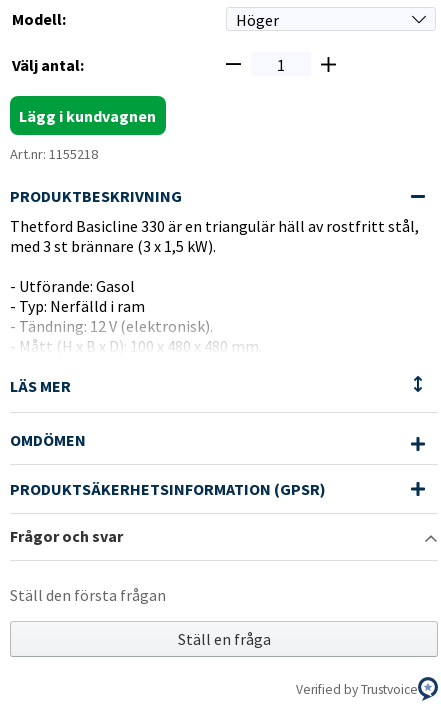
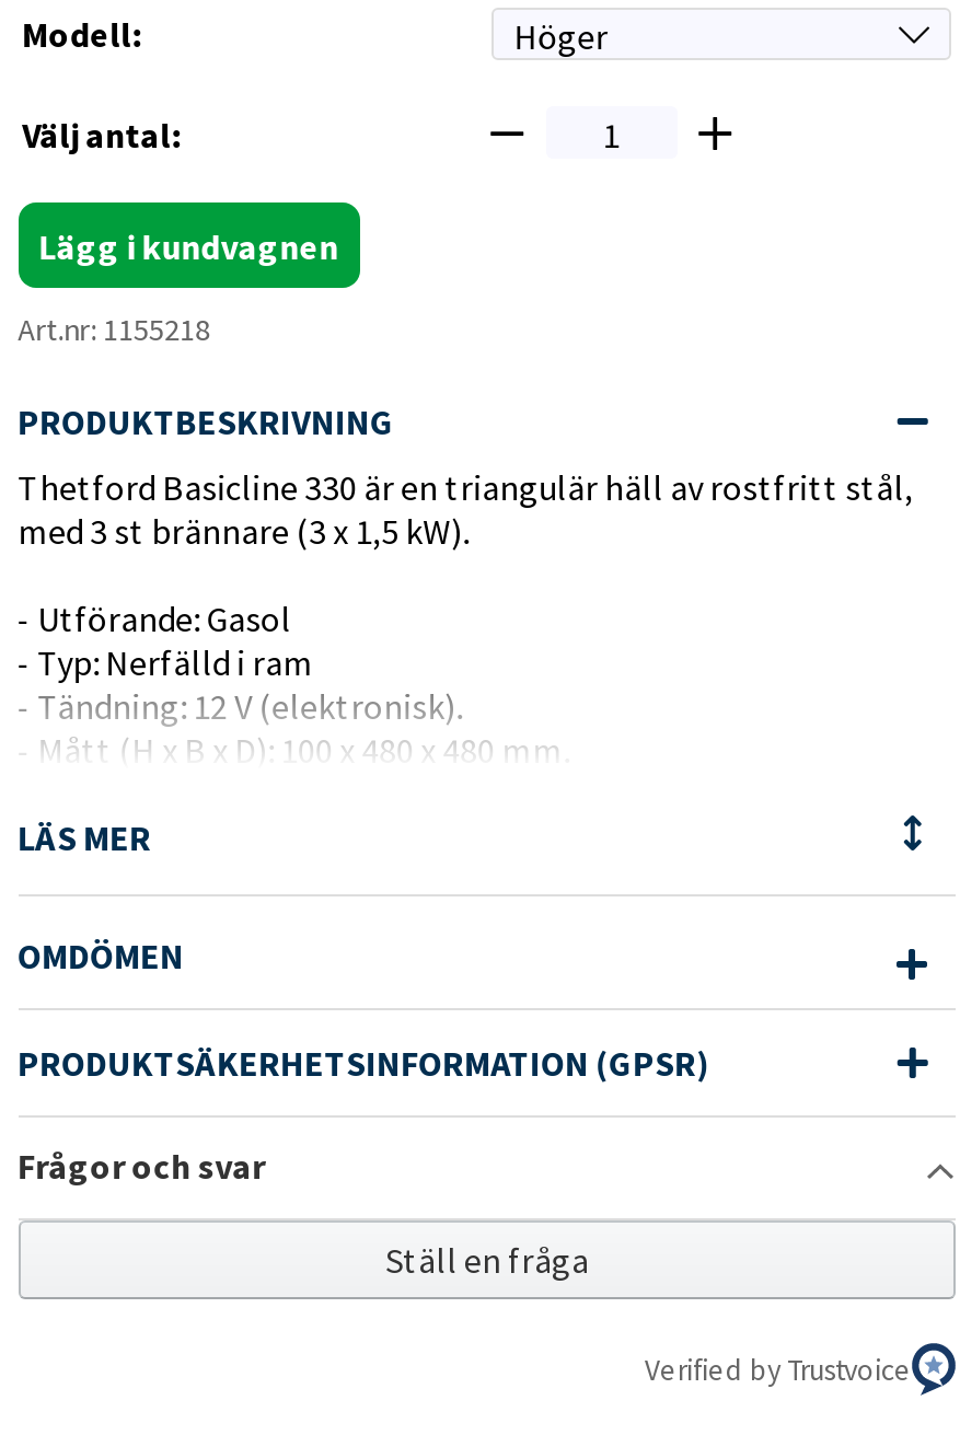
[10,585,166,605] Ställ den första frågan -> none

